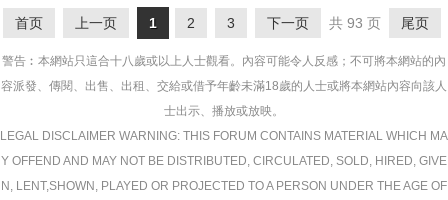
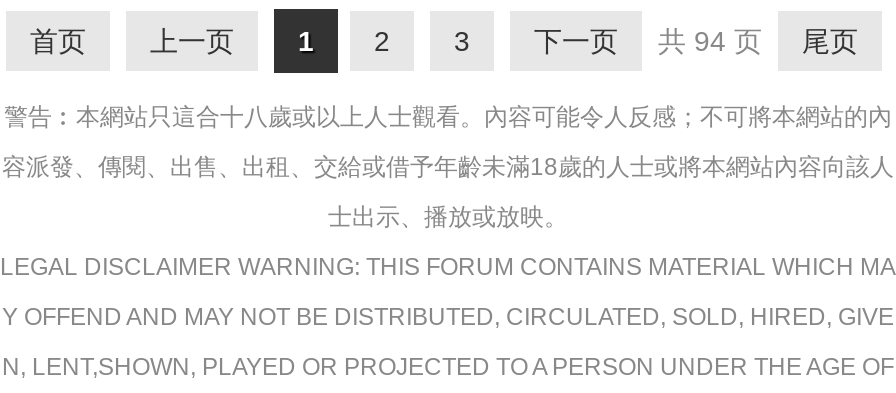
[15,15,429,31] 首页 上一页 1 2 3 下一页 共 93 页 尾页 -> [30,25,858,57] 首页 上一页 1 2 3 下一页 共 94 页 尾页

